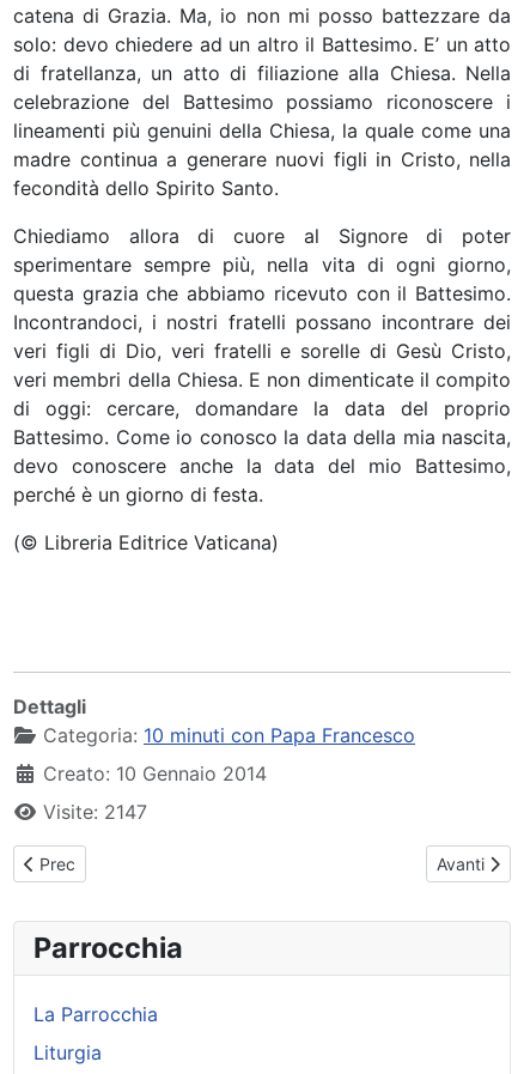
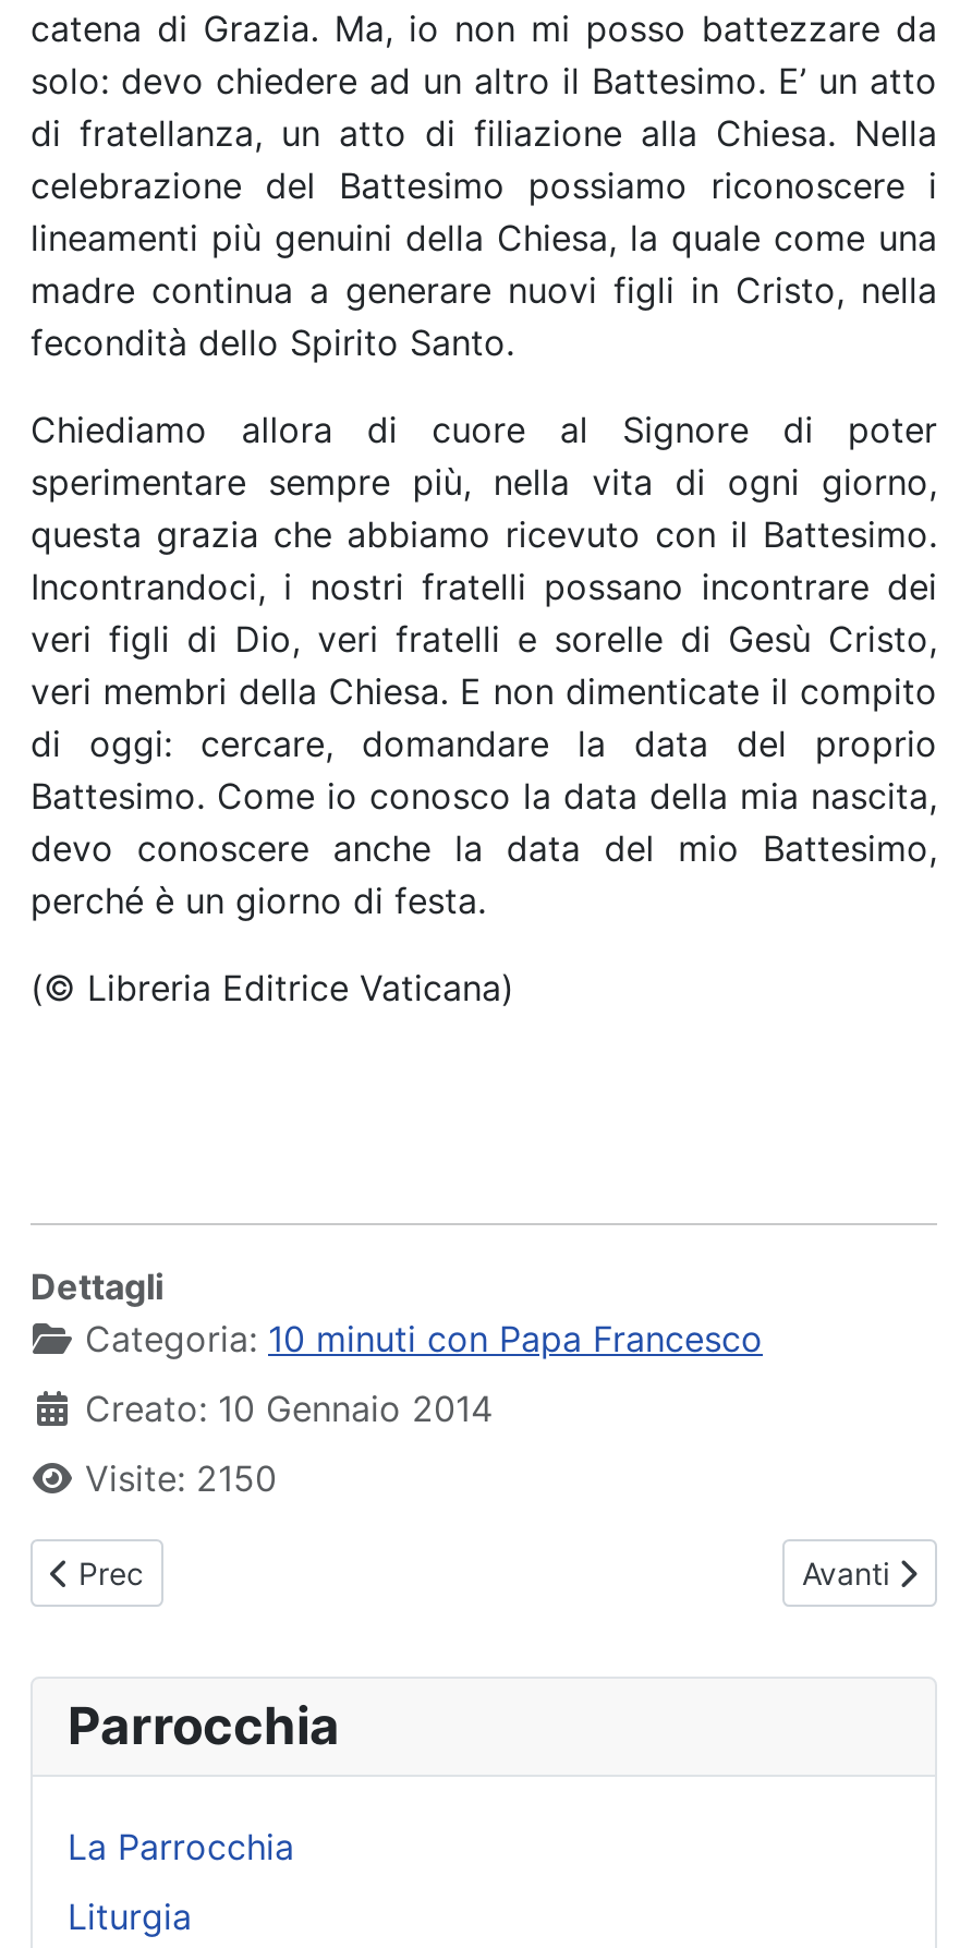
[43,800,147,824] Visite: 2147 -> [85,1456,277,1500] Visite: 2150

